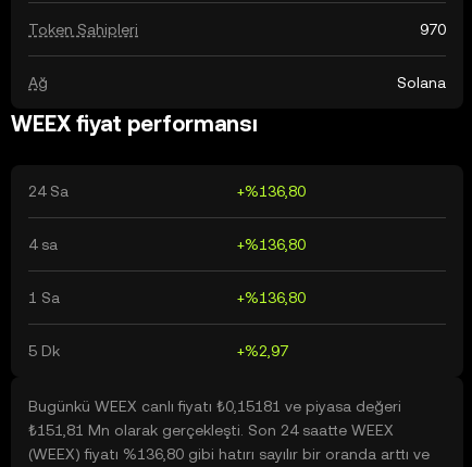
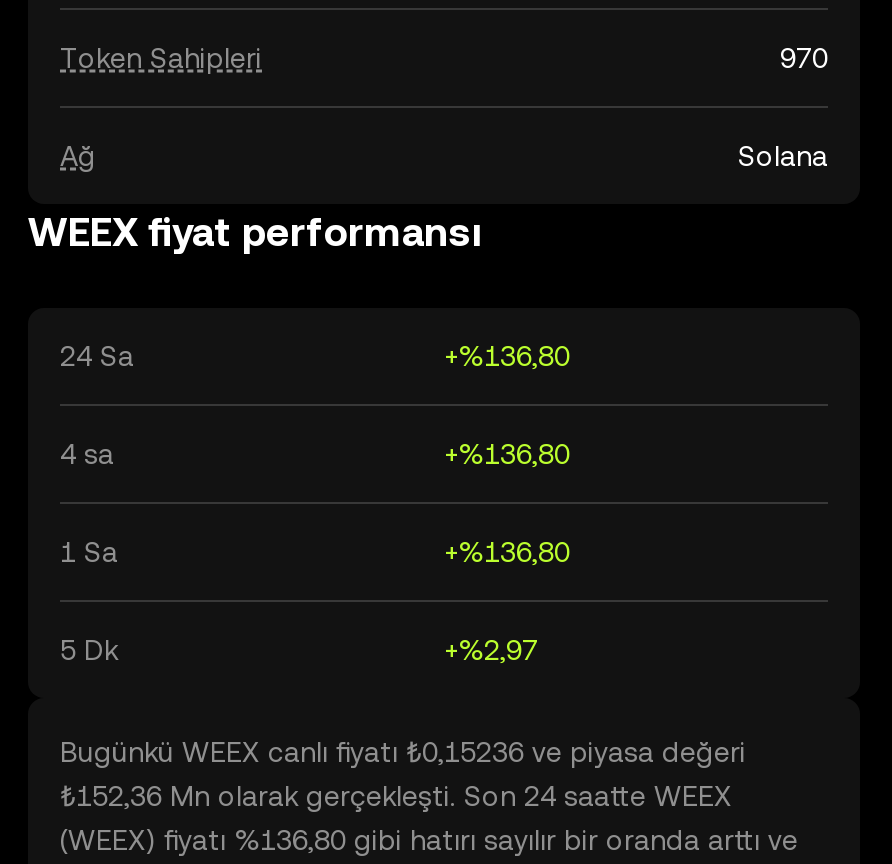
[28,397,401,415] Bugünkü WEEX canlı fiyatı ₺0,15181 ve piyasa değeri -> [60,736,746,768] Bugünkü WEEX canlı fiyatı ₺0,15236 ve piyasa değeri
[28,421,394,439] ₺151,81 Mn olarak gerçekleşti. Son 24 saatte WEEX -> [60,780,732,812] ₺152,36 Mn olarak gerçekleşti. Son 24 saatte WEEX

